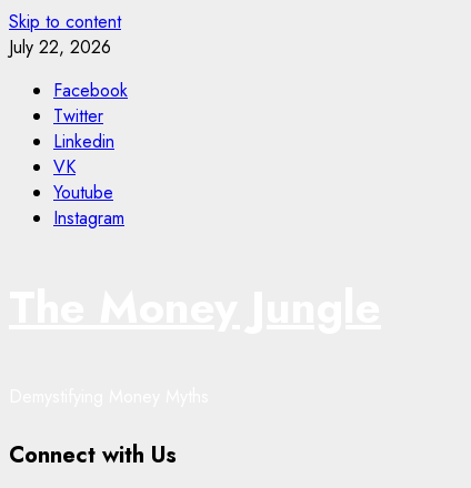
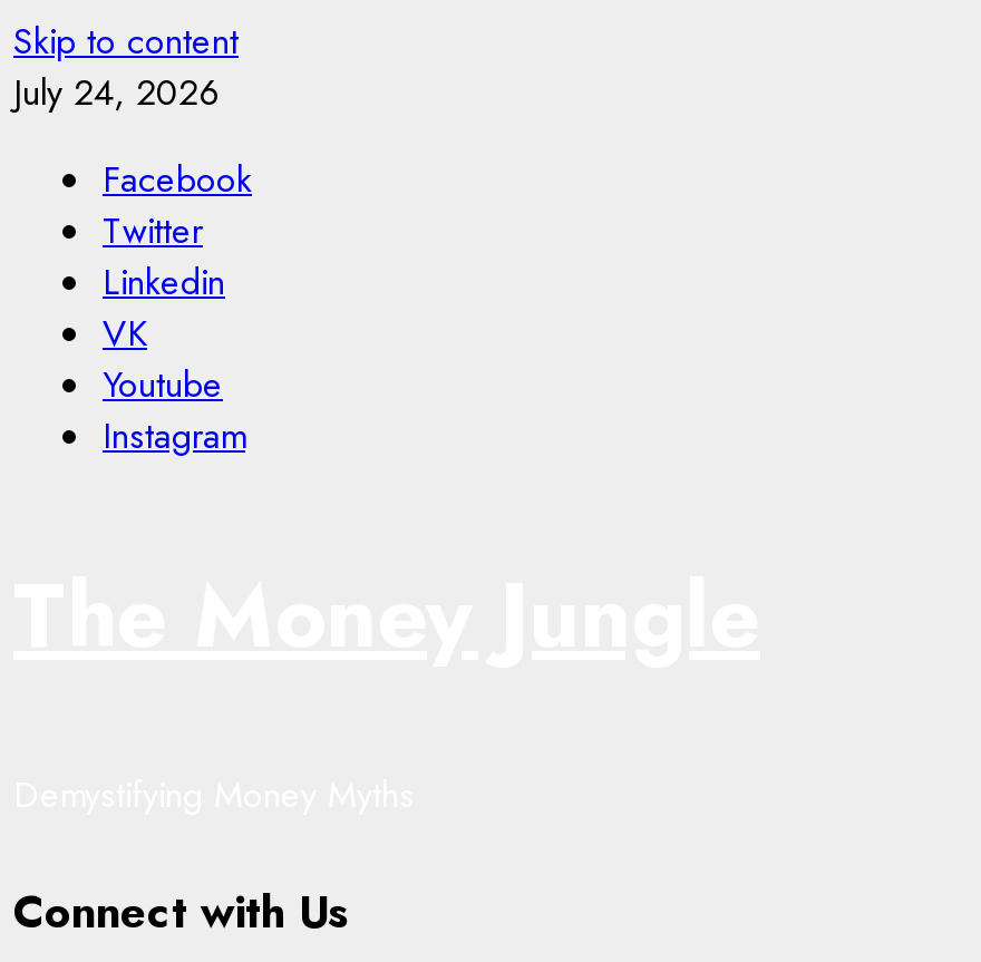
[9,34,111,60] July 22, 2026 -> [13,67,218,118] July 24, 2026

